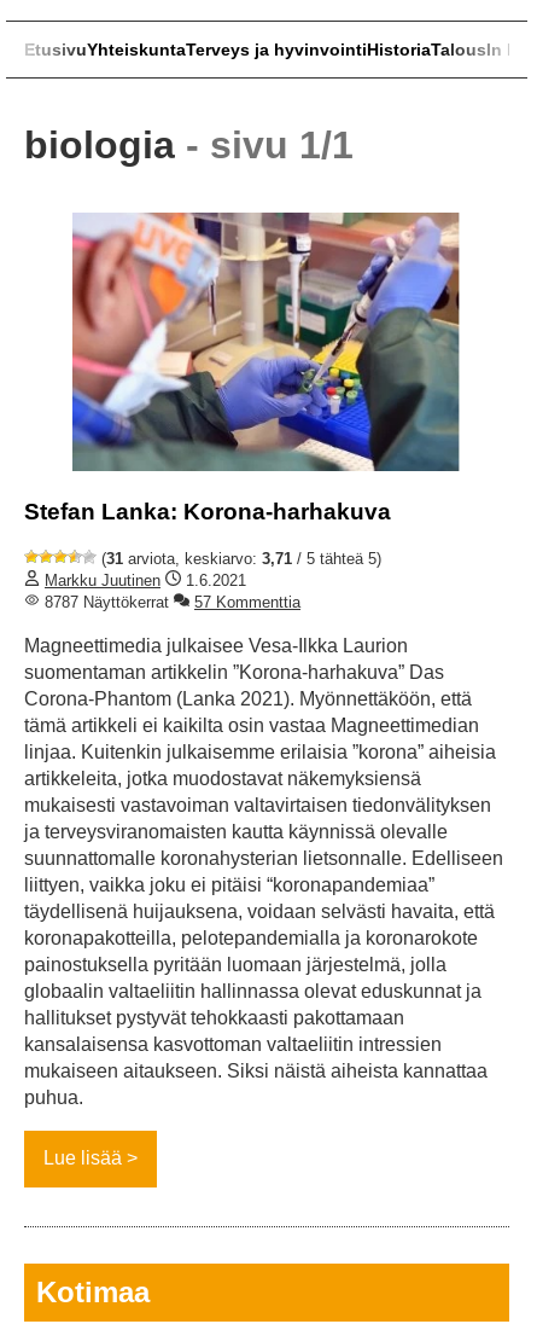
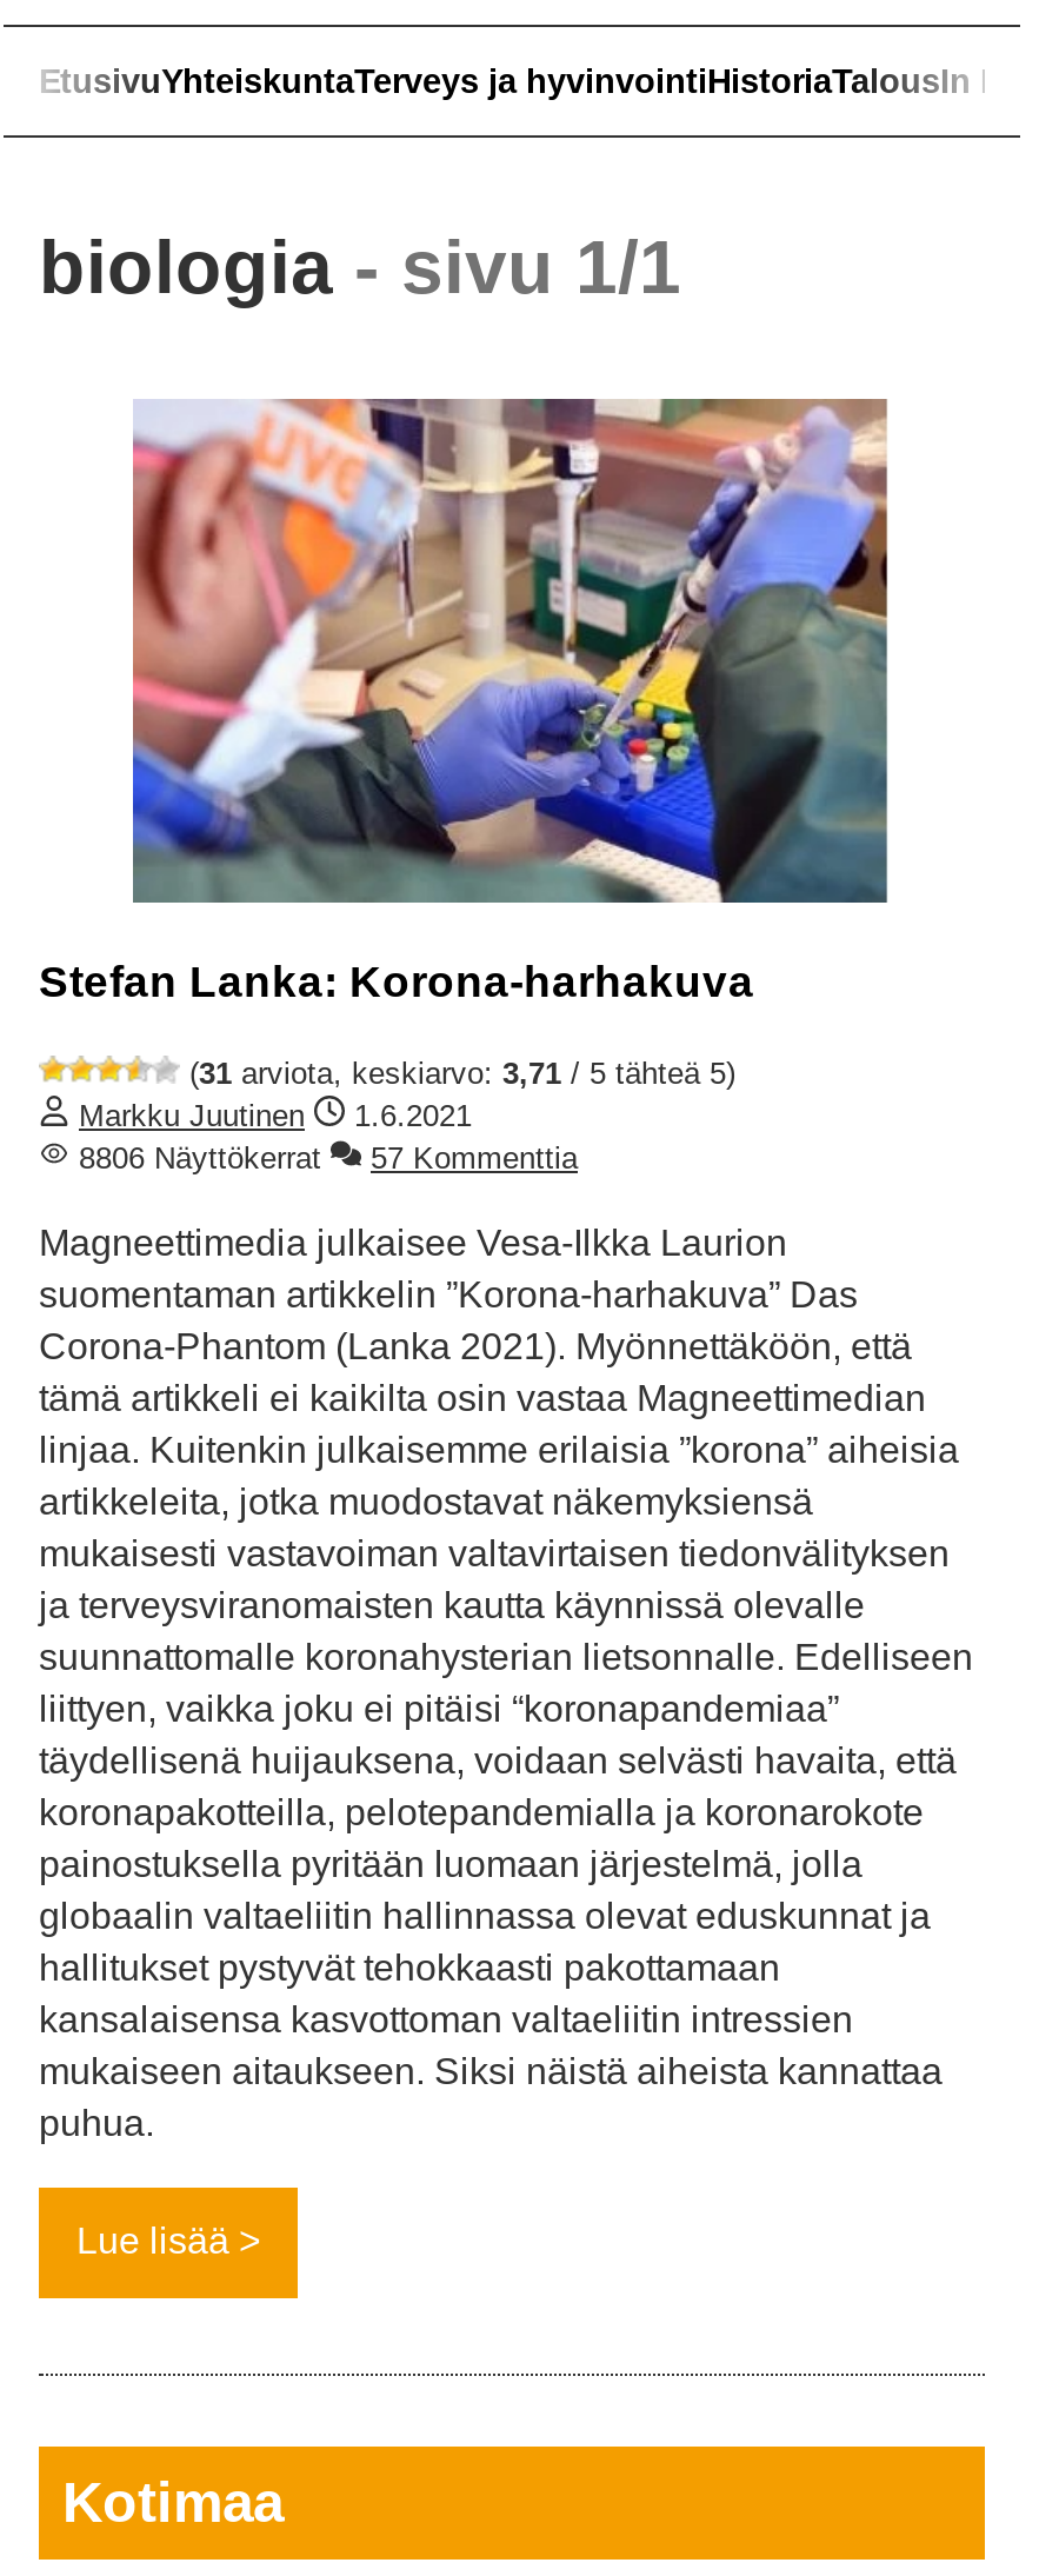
[40,593,169,611] 8787 Näyttökerrat -> [69,1140,321,1175] 8806 Näyttökerrat

